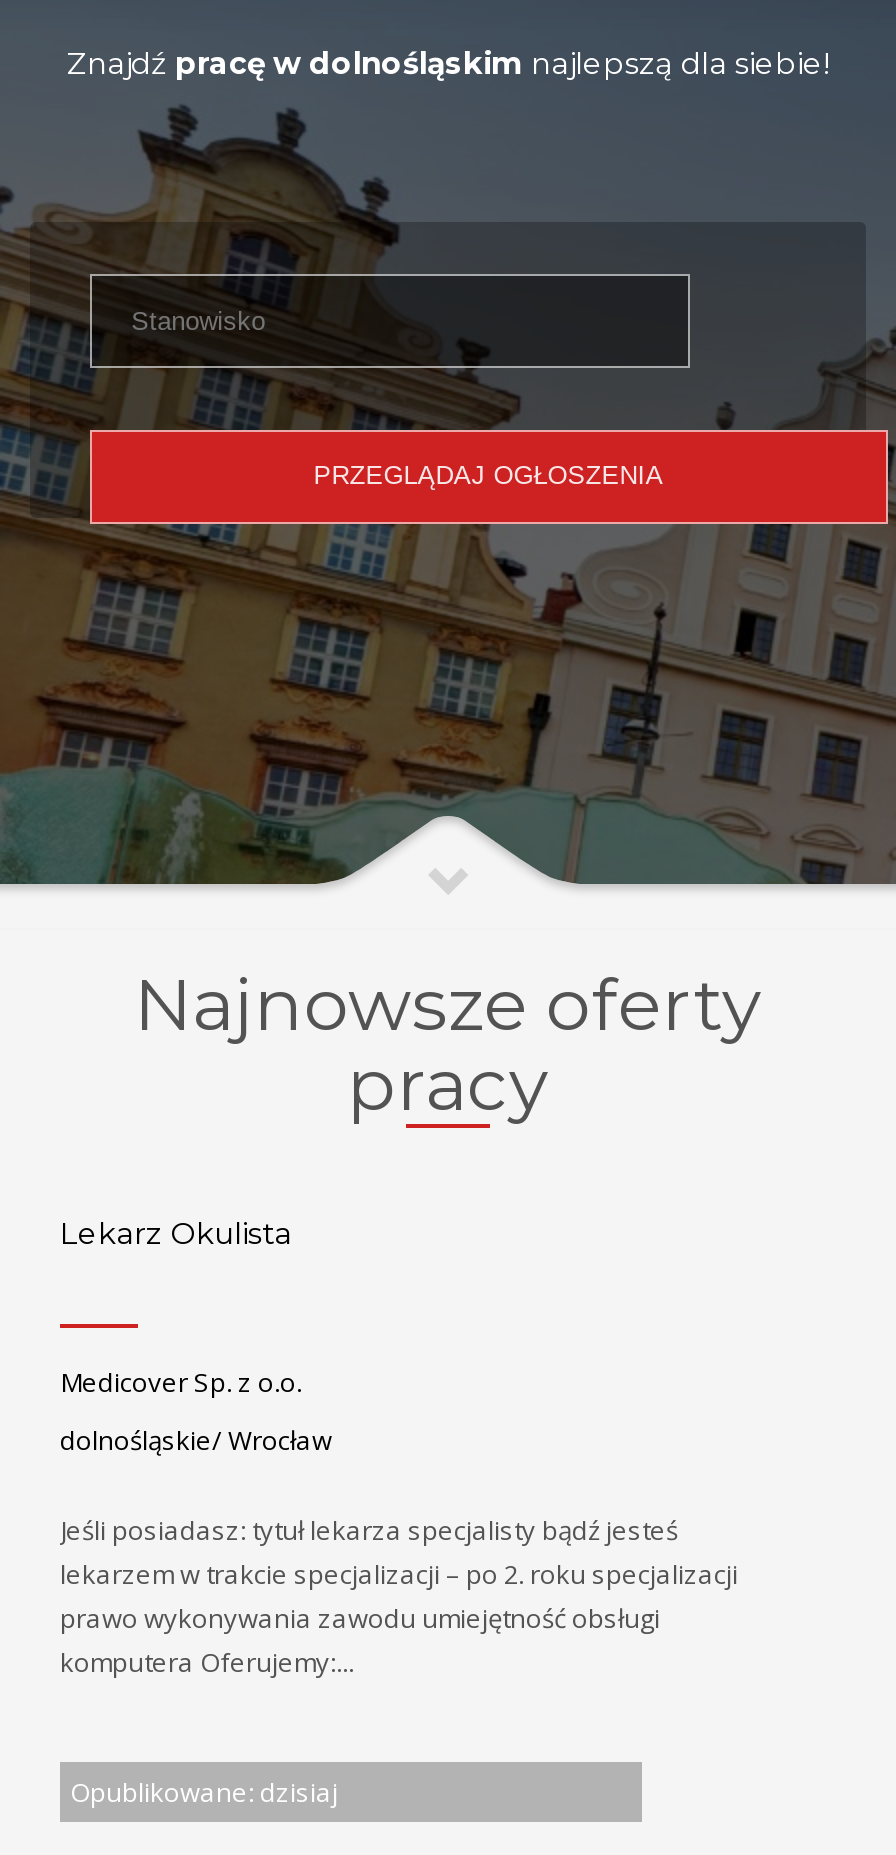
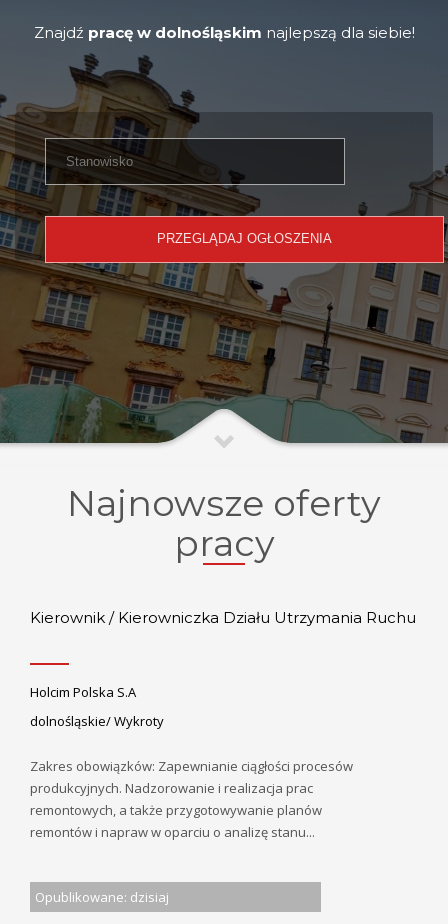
[60,1213,292,1251] Lekarz Okulista -> [30,608,416,627] Kierownik / Kierowniczka Działu Utrzymania Ruchu
[60,1364,302,1400] Medicover Sp. z o.o. -> [30,683,136,701] Holcim Polska S.A
[60,1421,332,1457] dolnośląskie/ Wrocław -> [30,712,164,730] dolnośląskie/ Wykroty
[60,1511,738,1679] Jeśli posiadasz: tytuł lekarza specjalisty bądź jesteś | lekarzem w trakcie specjalizacji – po 2. roku specjalizacji | prawo wykonywania zawodu umiejętność obsługi | komputera Oferujemy:... -> [30,757,353,841] Zakres obowiązków: Zapewnianie ciągłości procesów | produkcyjnych. Nadzorowanie i realizacja prac | remontowych, a także przygotowywanie planów | remontów i napraw w oparciu o analizę stanu...

